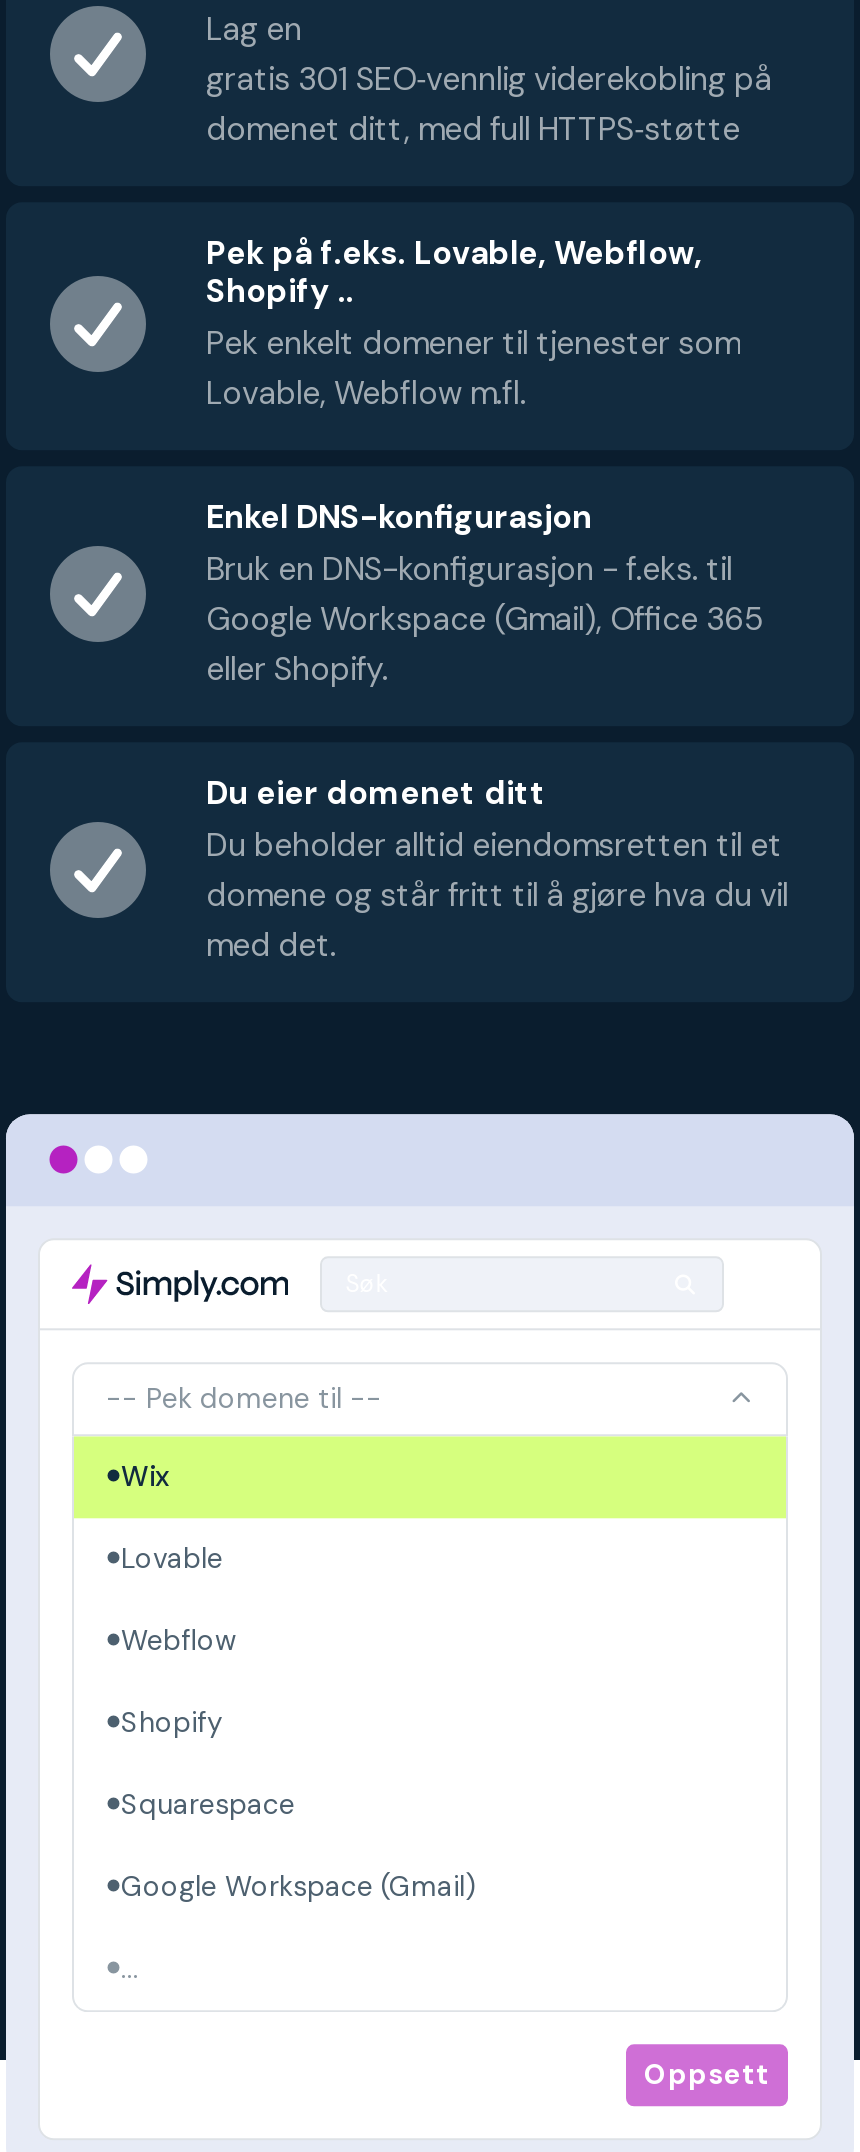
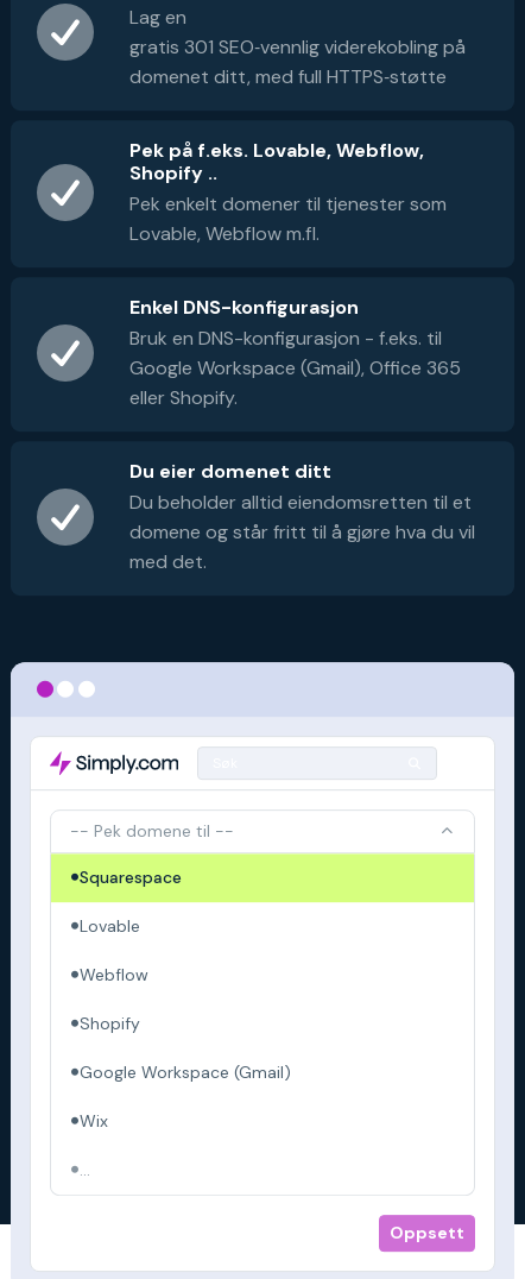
moved [121,1458,169,1494] -> [79,1110,107,1131]: Wix
moved [121,1786,295,1822] -> [79,866,181,888]: Squarespace
moved [121,1868,477,1904] -> [79,1061,290,1083]: Google Workspace (Gmail)

